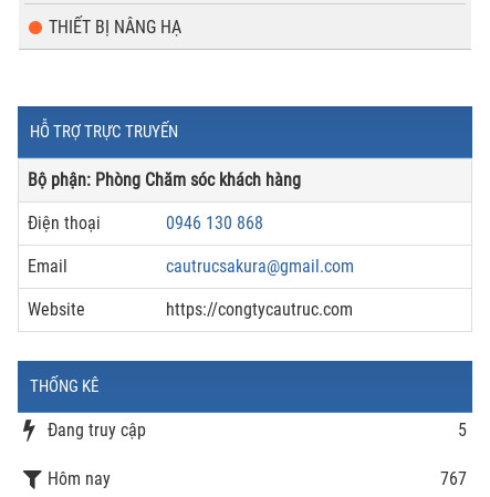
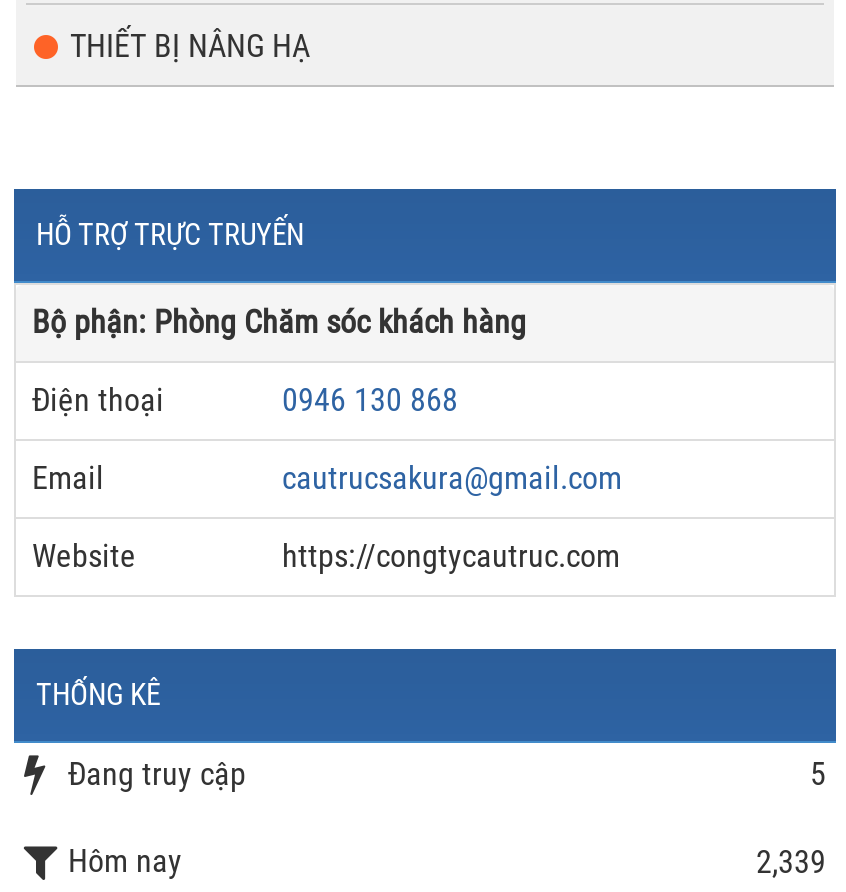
[440,468,467,489] 767 -> [756,842,826,880] 2,339

